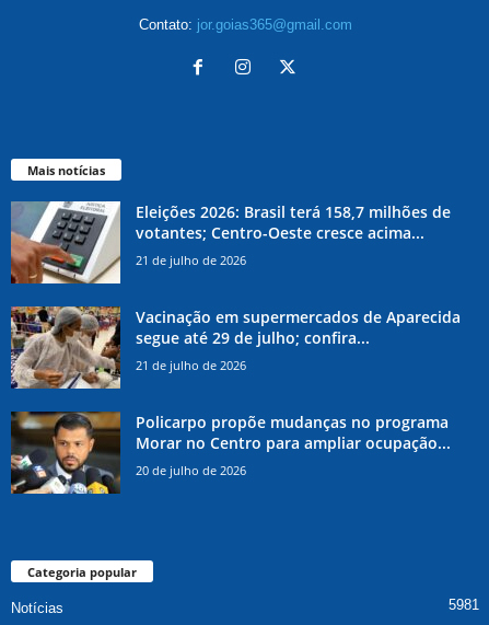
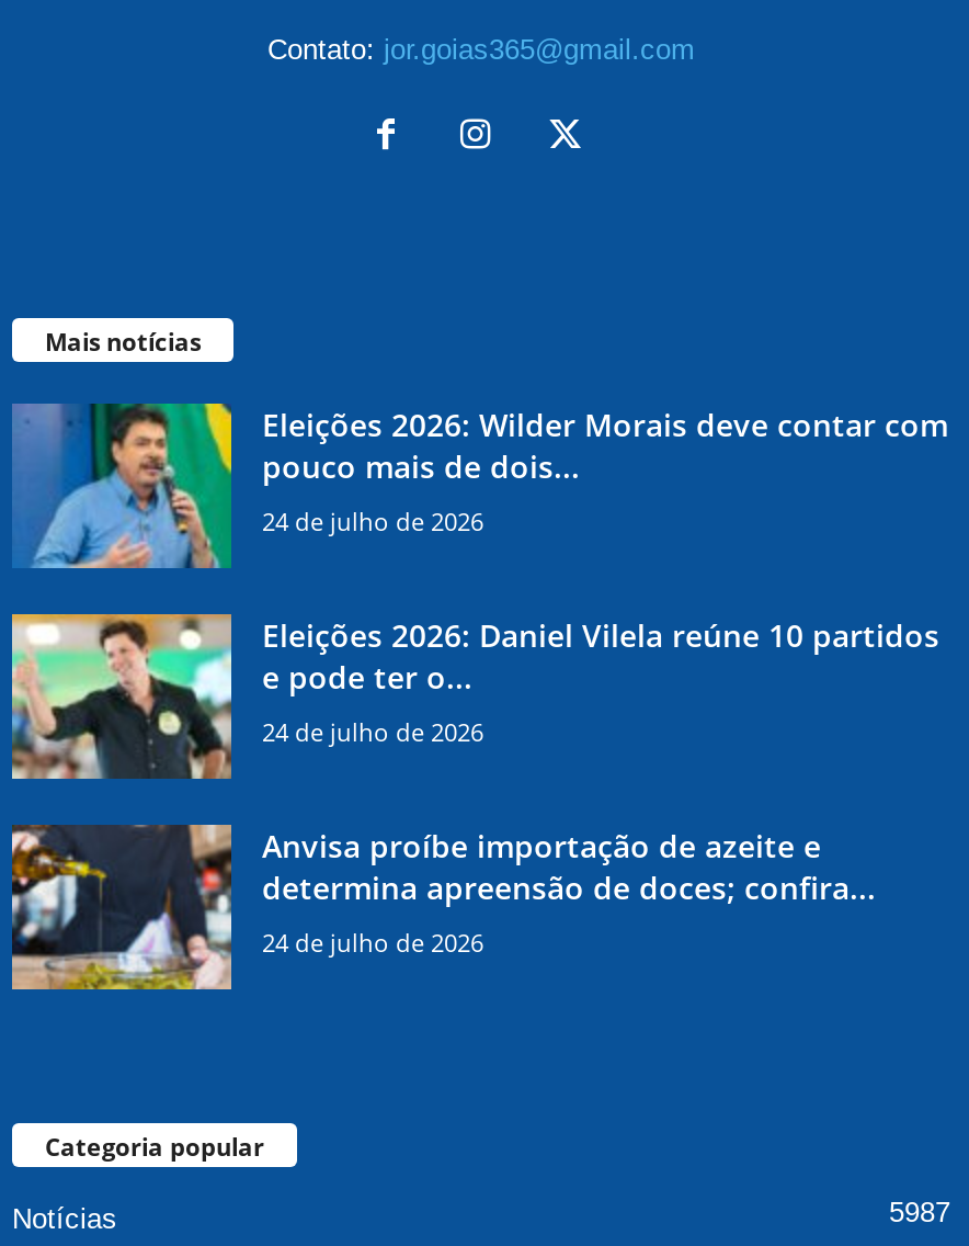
[10,200,451,285] [image] | Eleições 2026: Brasil terá 158,7 milhões de | votantes; Centro-Oeste cresce acima... | 21 de julho de 2026 -> [12,401,948,570] [image] | Eleições 2026: Wilder Morais deve contar com | pouco mais de dois... | 24 de julho de 2026
[10,305,461,390] [image] | Vacinação em supermercados de Aparecida | segue até 29 de julho; confira... | 21 de julho de 2026 -> [10,612,939,781] [image] | Eleições 2026: Daniel Vilela reúne 10 partidos | e pode ter o... | 24 de julho de 2026
[10,410,451,495] [image] | Policarpo propõe mudanças no programa | Morar no Centro para ampliar ocupação... | 20 de julho de 2026 -> [10,823,876,992] [image] | Anvisa proíbe importação de azeite e | determina apreensão de doces; confira... | 24 de julho de 2026
[449,596,479,613] 5981 -> [889,1195,950,1228] 5987

